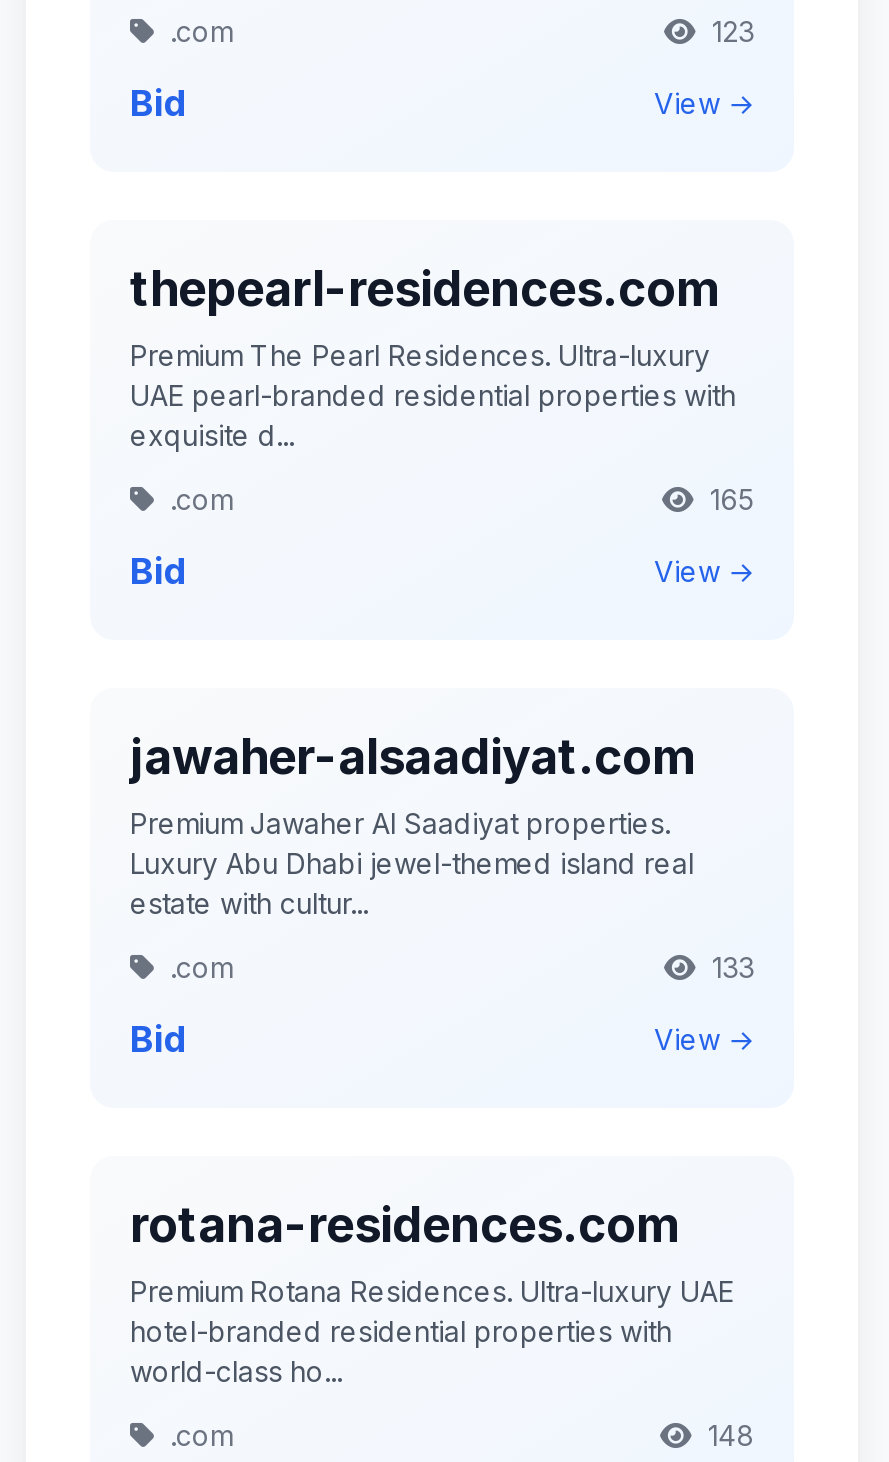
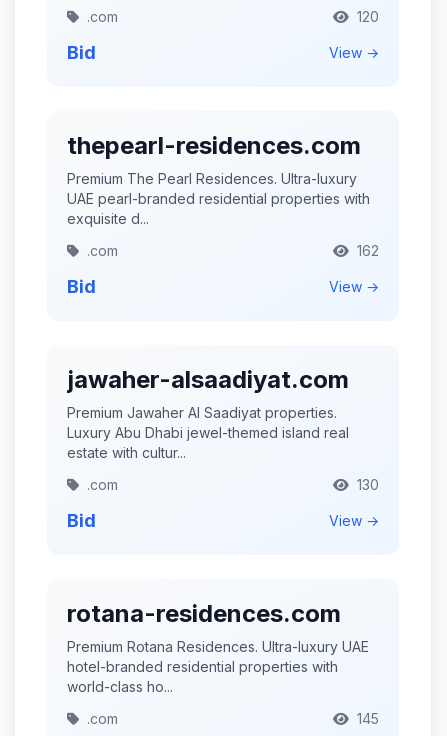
[704,14,754,48] 123 -> [353,8,379,25] 120
[702,482,754,516] 165 -> [353,242,379,259] 162
[704,950,754,984] 133 -> [353,476,379,493] 130
[700,1418,754,1452] 148 -> [353,710,379,727] 145

